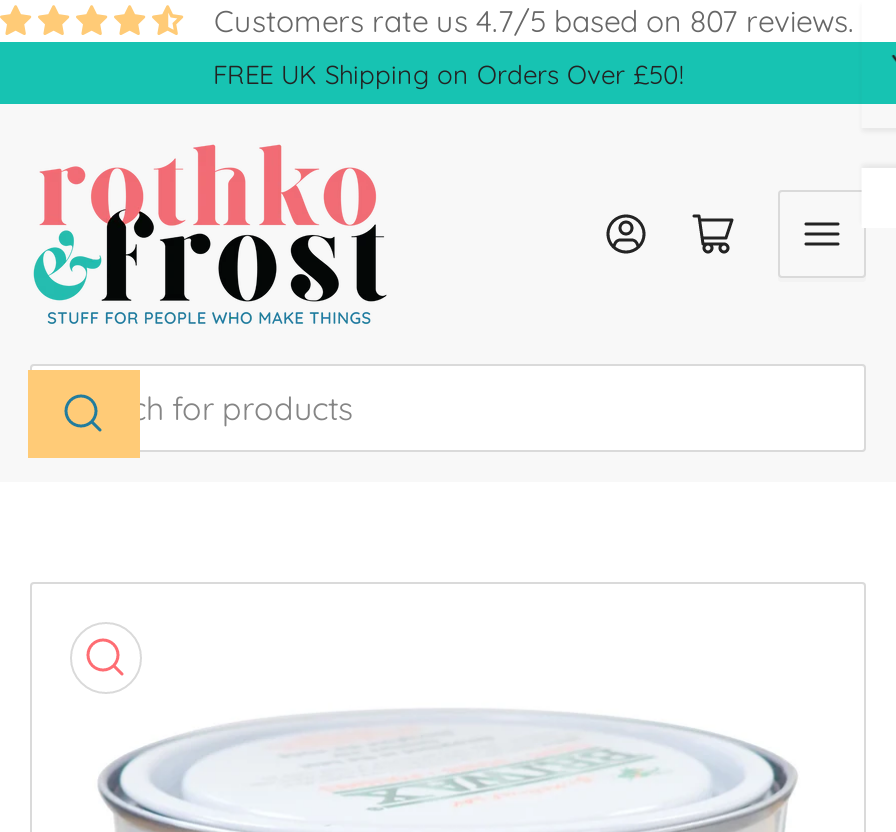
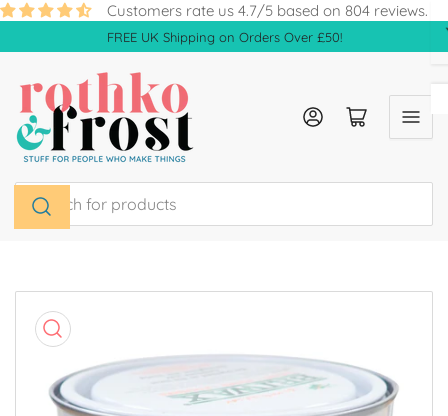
[214,2,854,40] Customers rate us 4.7/5 based on 807 reviews. -> [107,1,428,20] Customers rate us 4.7/5 based on 804 reviews.

